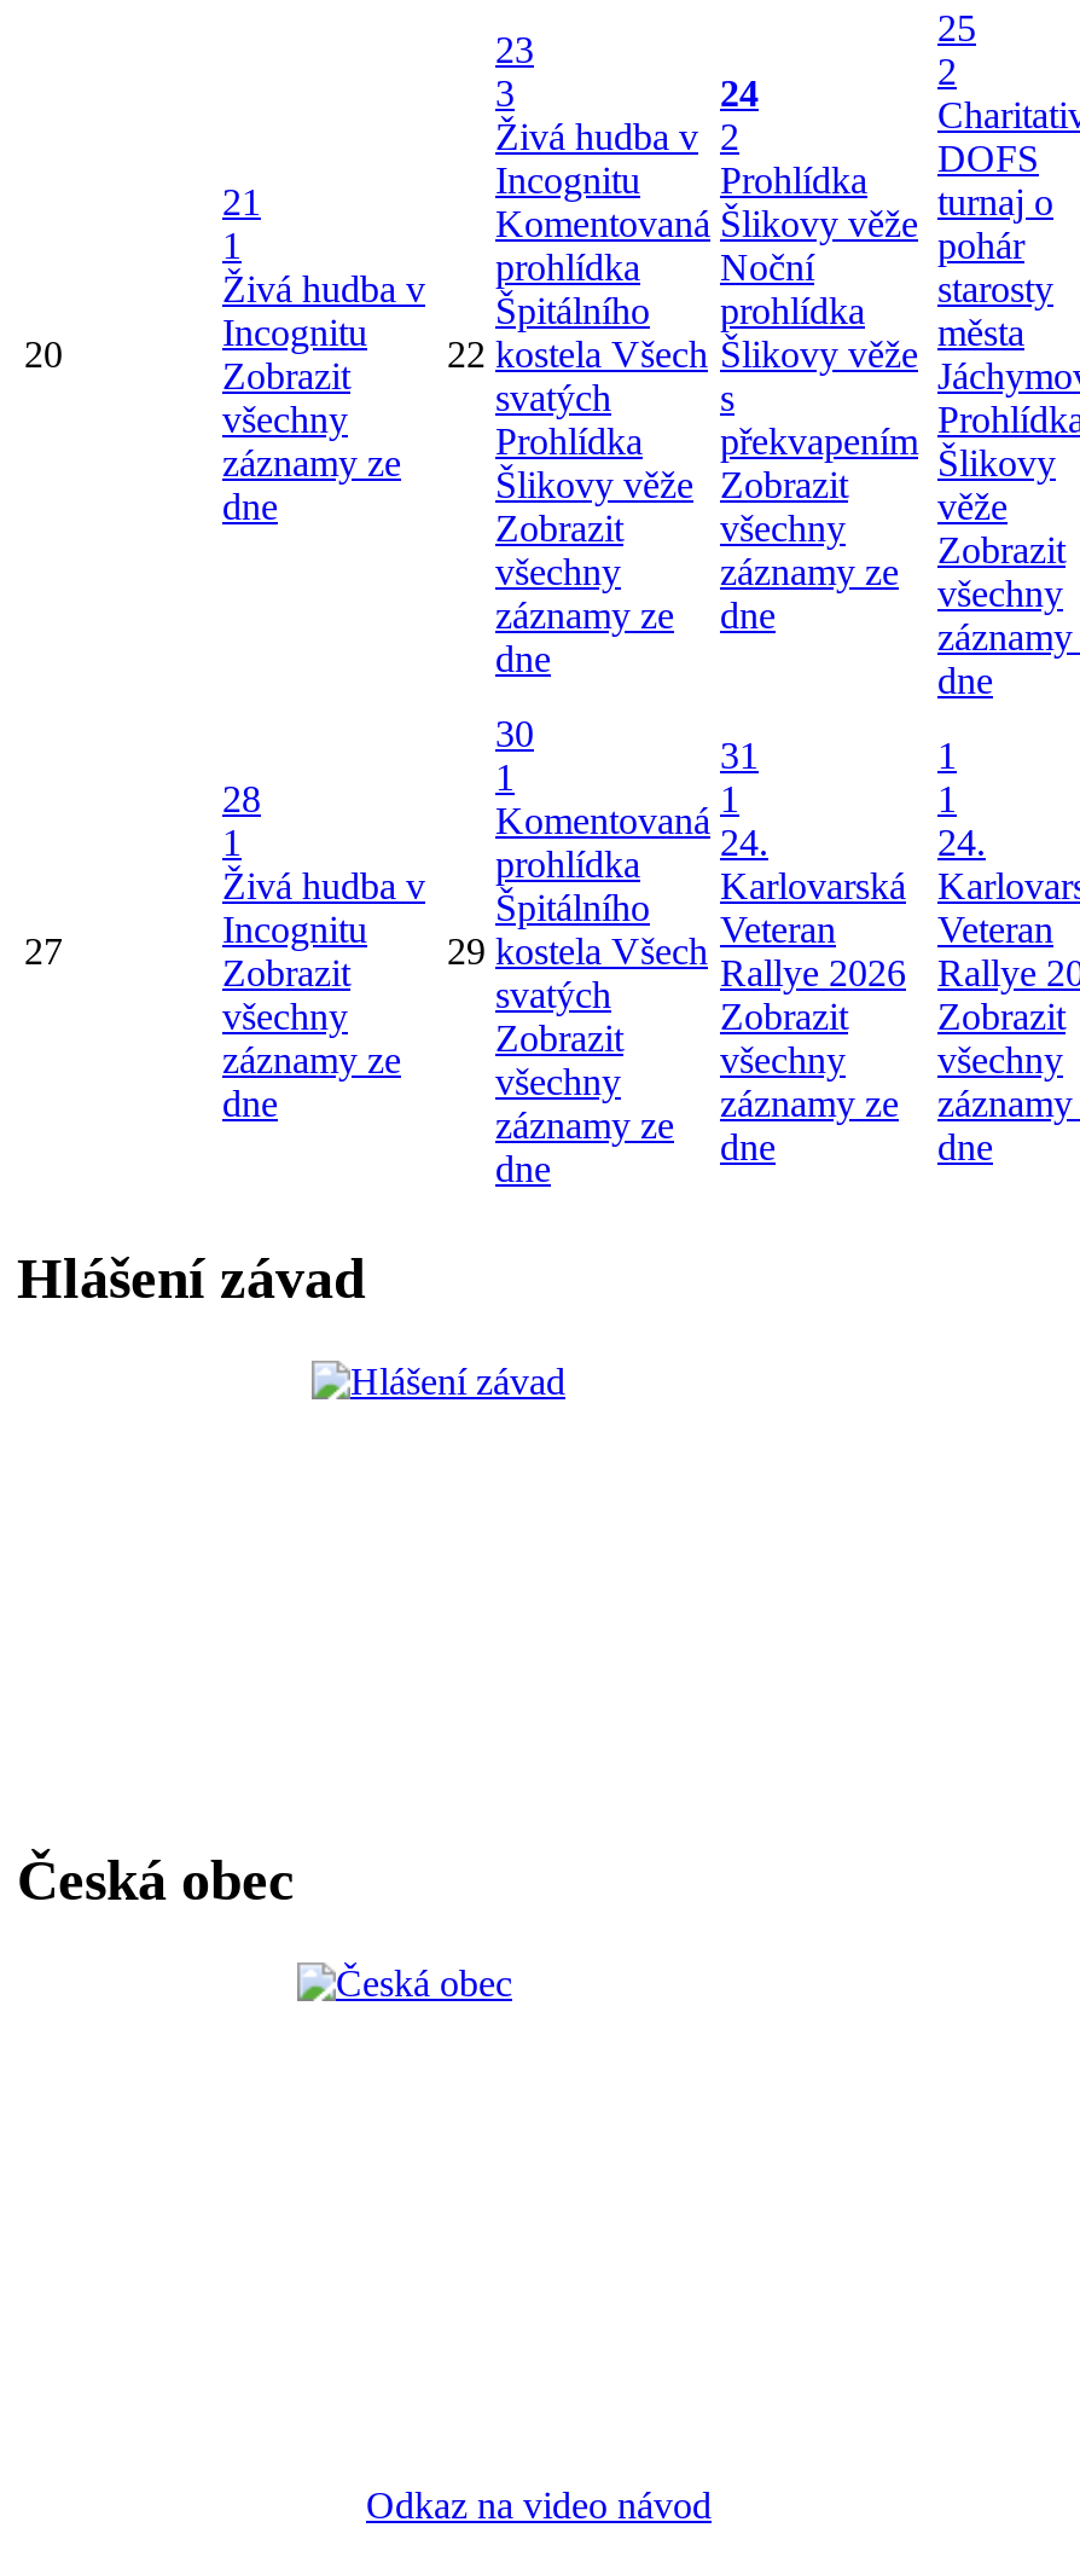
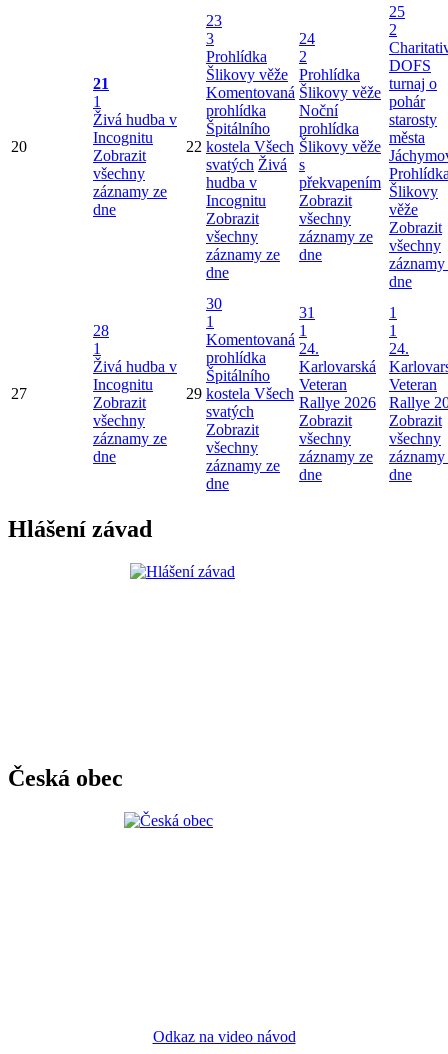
[495,116,698,200] Živá hudba v | Incognitu -> [206,48,288,83] Prohlídka | Šlikovy věže
[495,377,693,505] svatých | Prohlídka | Šlikovy věže -> [206,156,287,209] svatých Živá | hudba v | Incognitu

